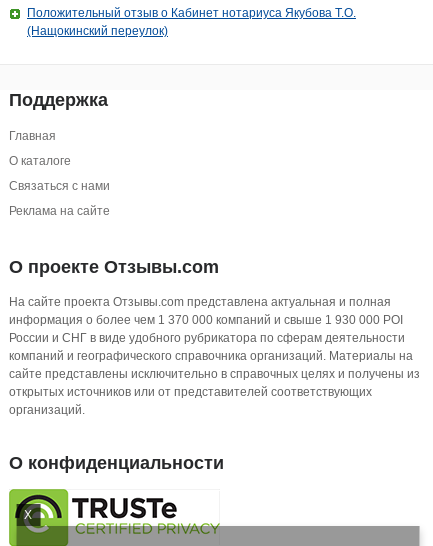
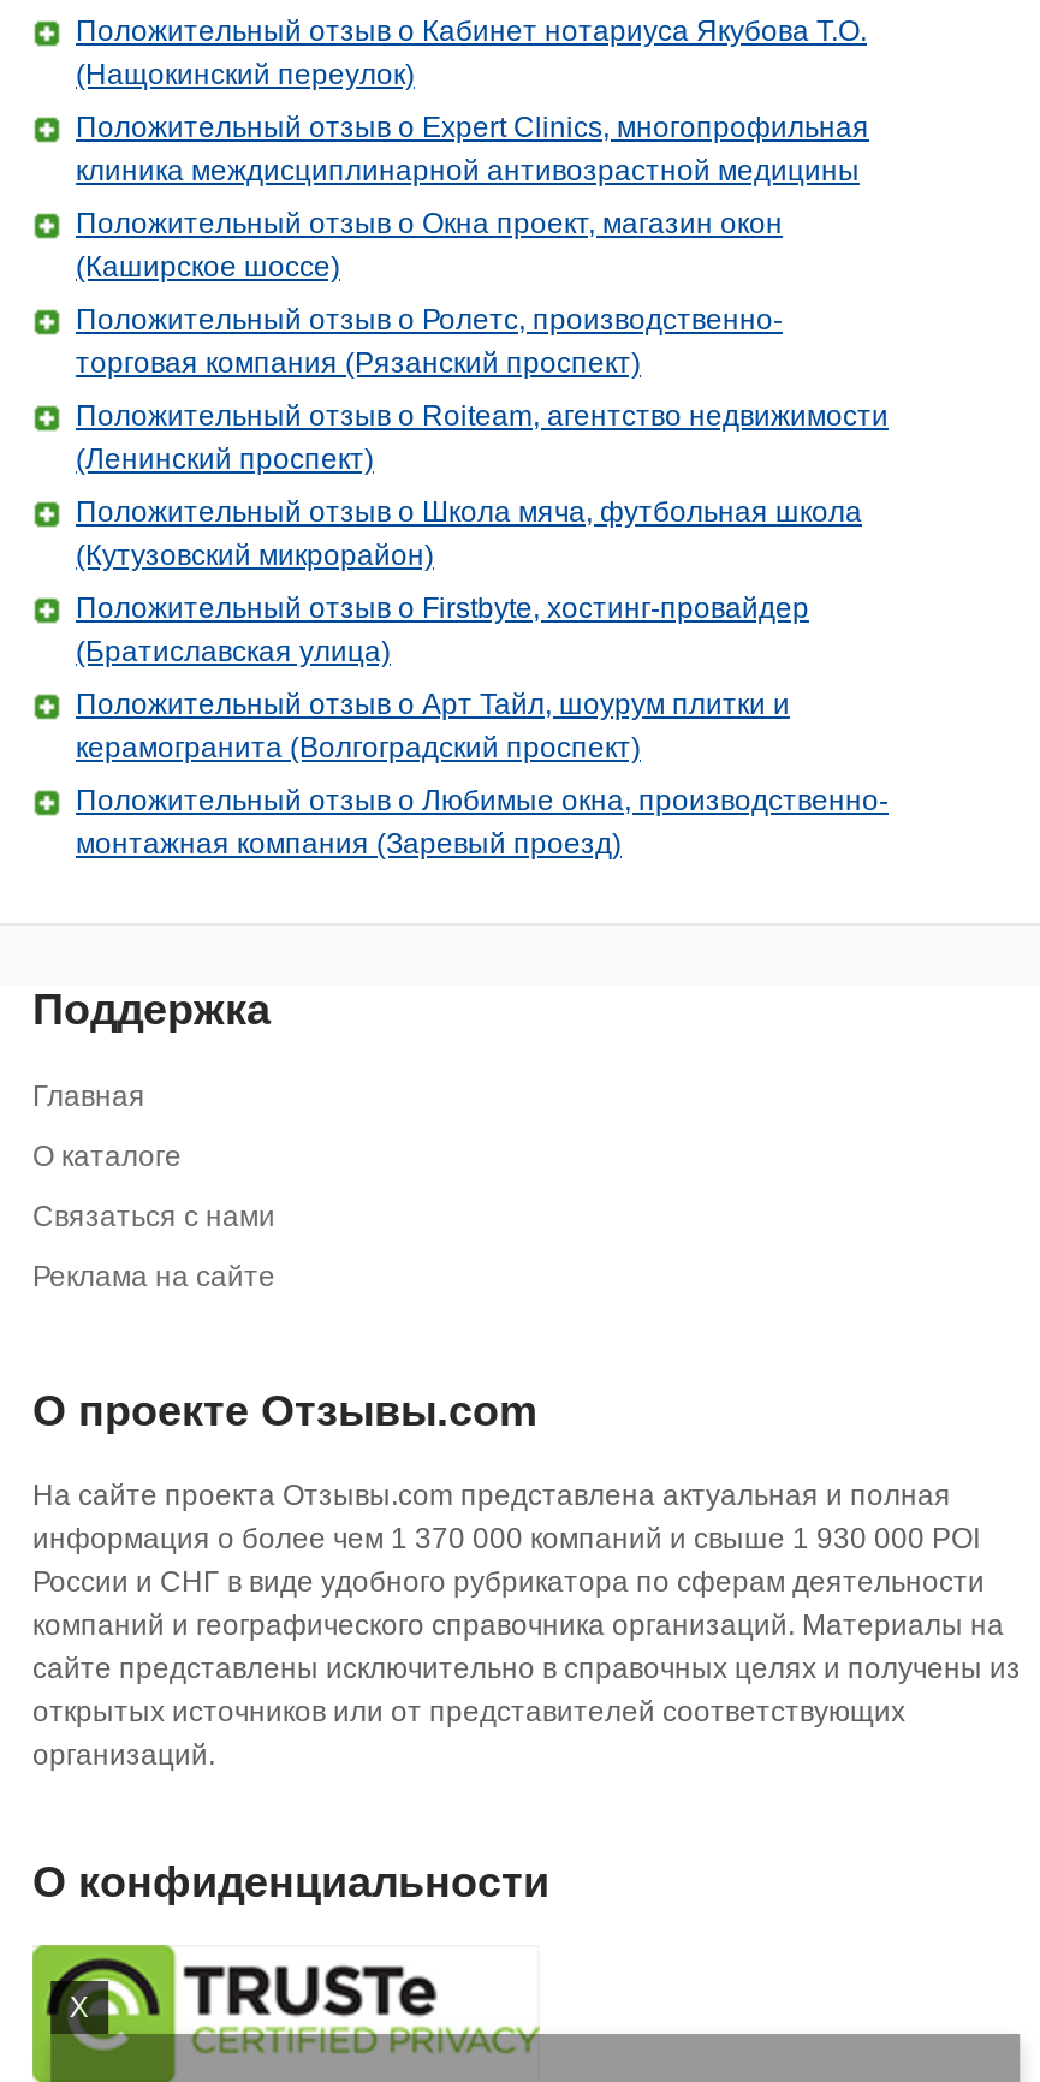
none -> [76,111,889,861] Положительный отзыв о Expert Clinics, многопрофильная | клиника междисциплинарной антивозрастной медицины | Положительный отзыв о Окна проект, магазин окон | (Каширское шоссе) | Положительный отзыв о Ролетс, производственно- | торговая компания (Рязанский проспект) | Положительный отзыв о Roiteam, агентство недвижимости | (Ленинский проспект) | Положительный отзыв о Школа мяча, футбольная школа | (Кутузовский микрорайон) | Положительный отзыв о Firstbyte, хостинг-провайдер | (Братиславская улица) | Положительный отзыв о Арт Тайл, шоурум плитки и | керамогранита (Волгоградский проспект) | Положительный отзыв о Любимые окна, производственно- | монтажная компания (Заревый проезд)

